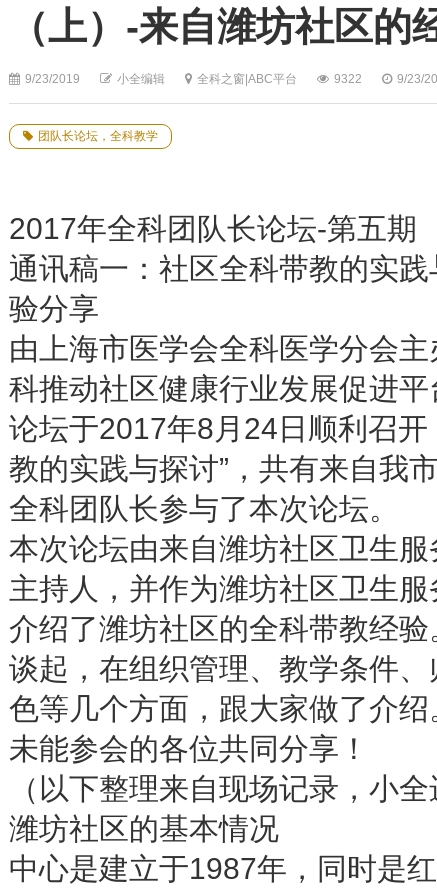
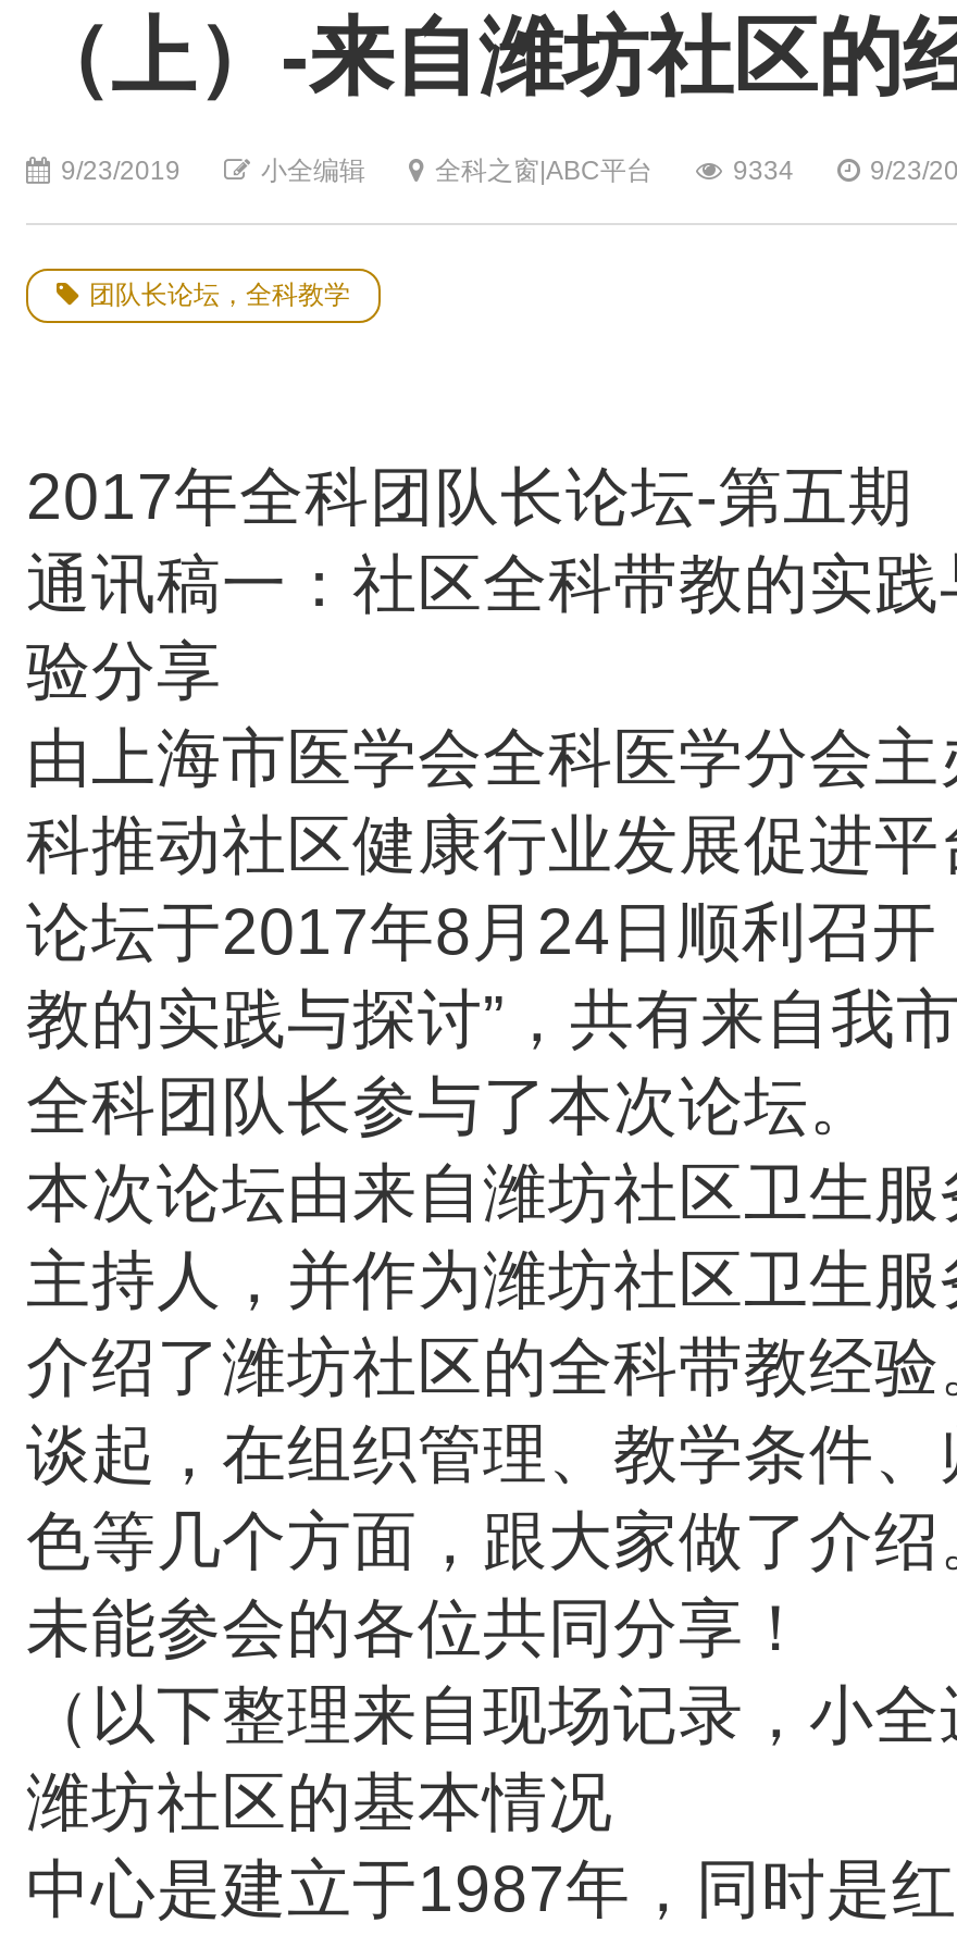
[334,72,362,86] 9322 -> [733,156,794,186] 9334

